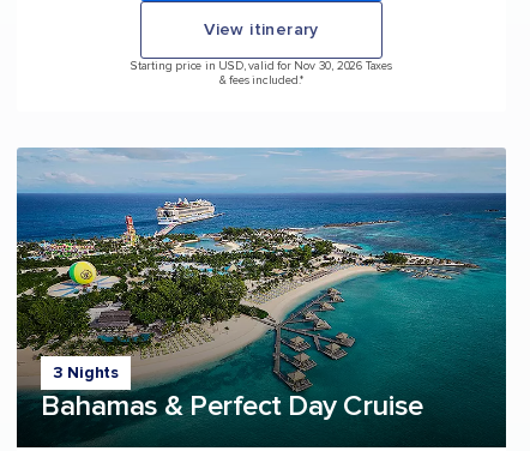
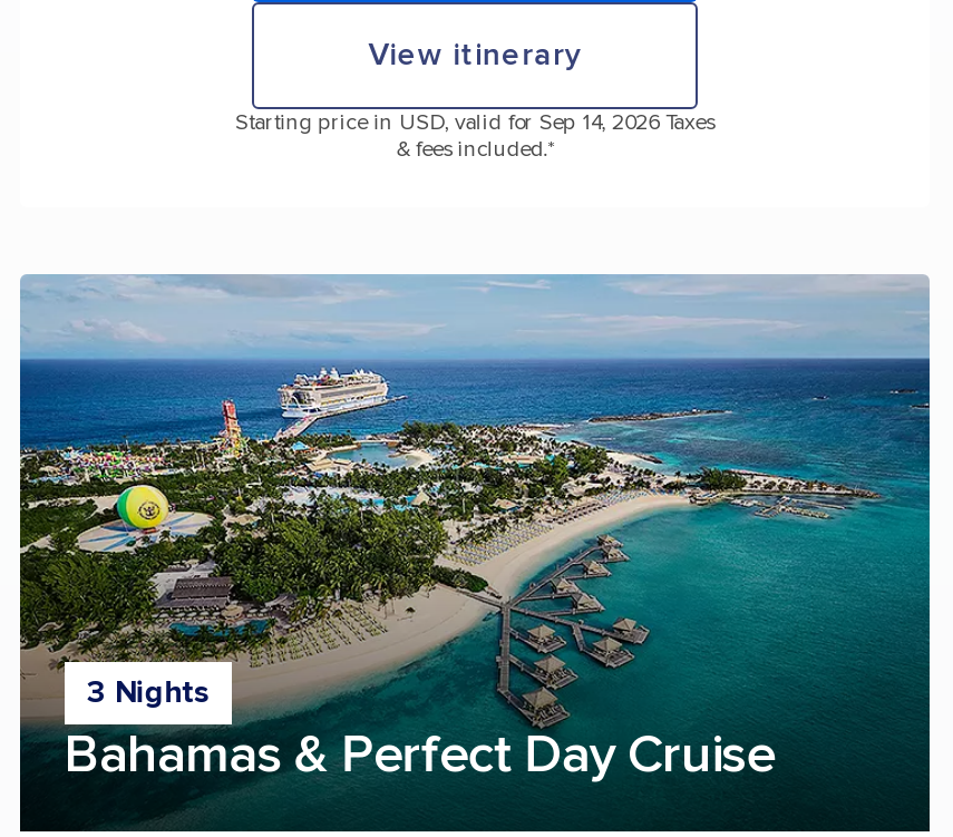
[131,58,392,73] Starting price in USD, valid for Nov 30, 2026 Taxes -> [235,109,714,135] Starting price in USD, valid for Sep 14, 2026 Taxes

